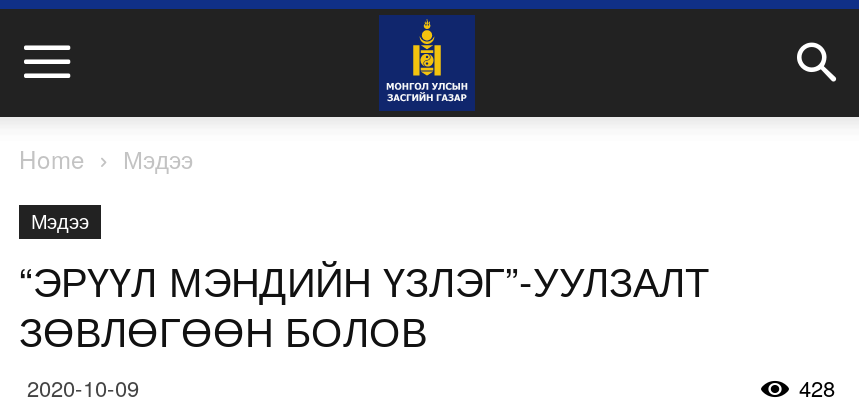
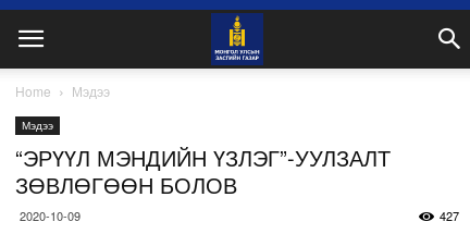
[799,371,835,403] 428 -> [440,207,459,224] 427

